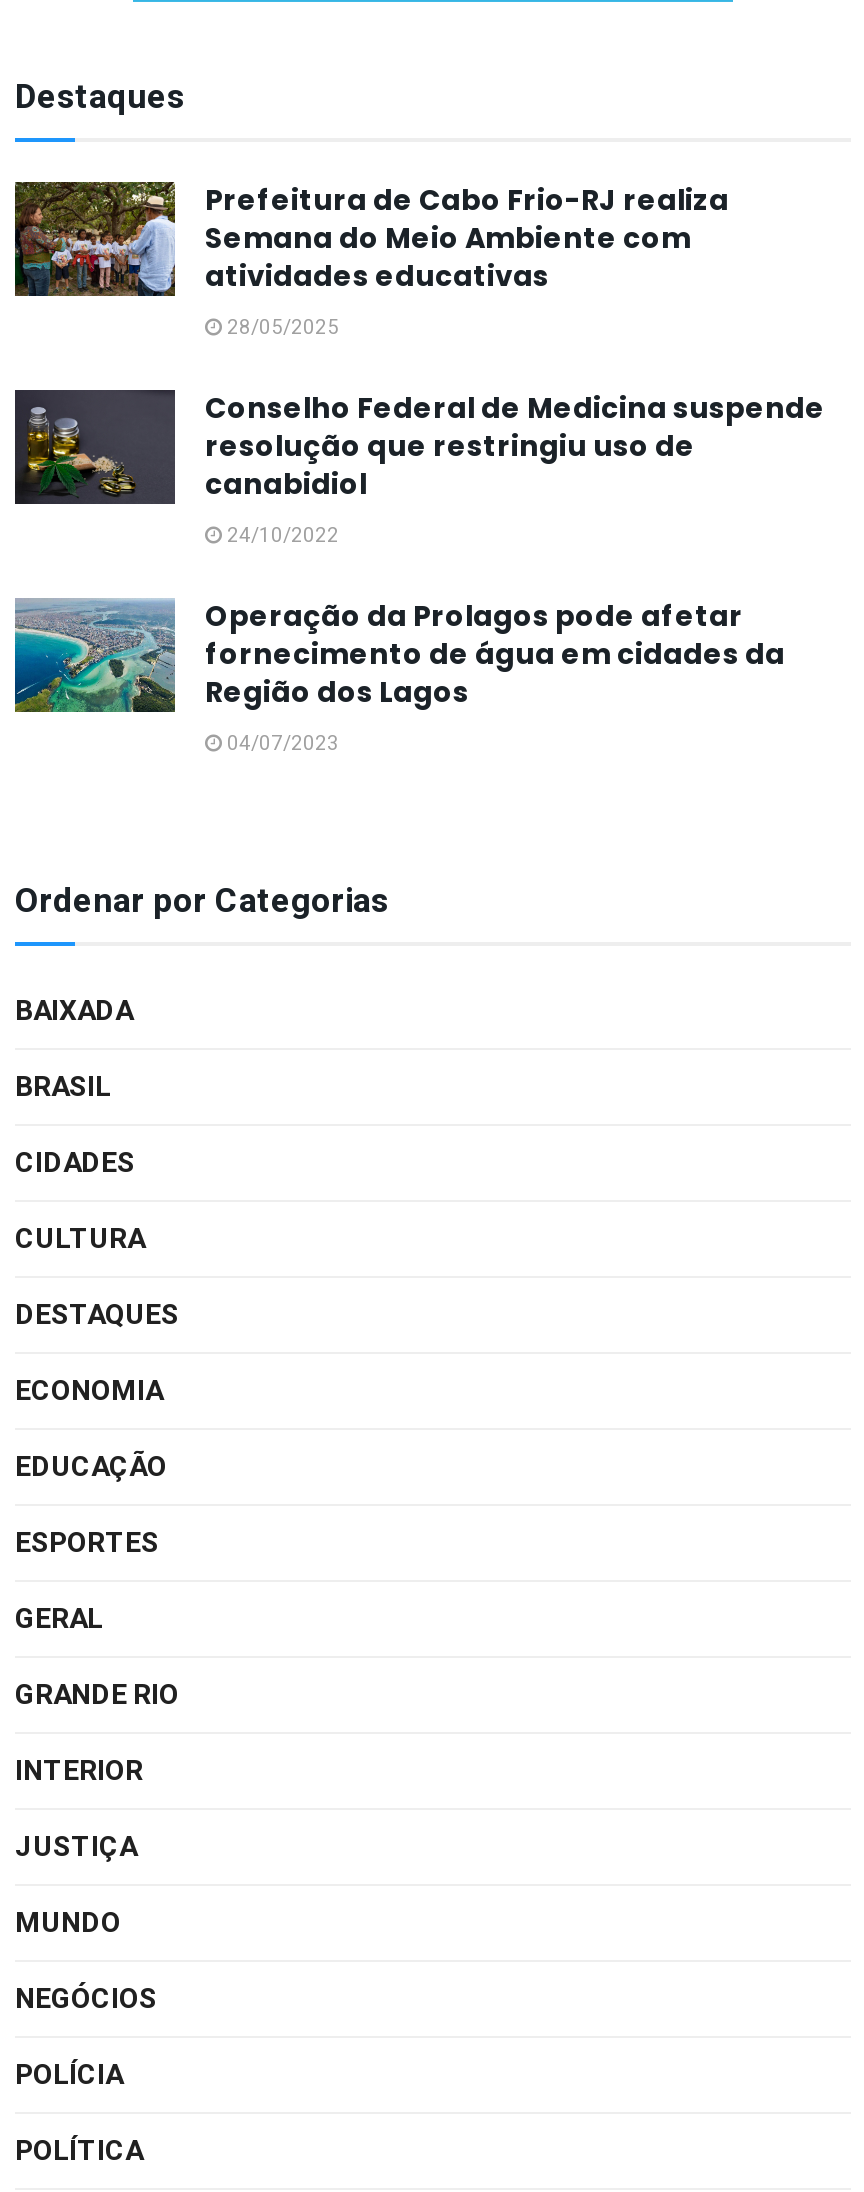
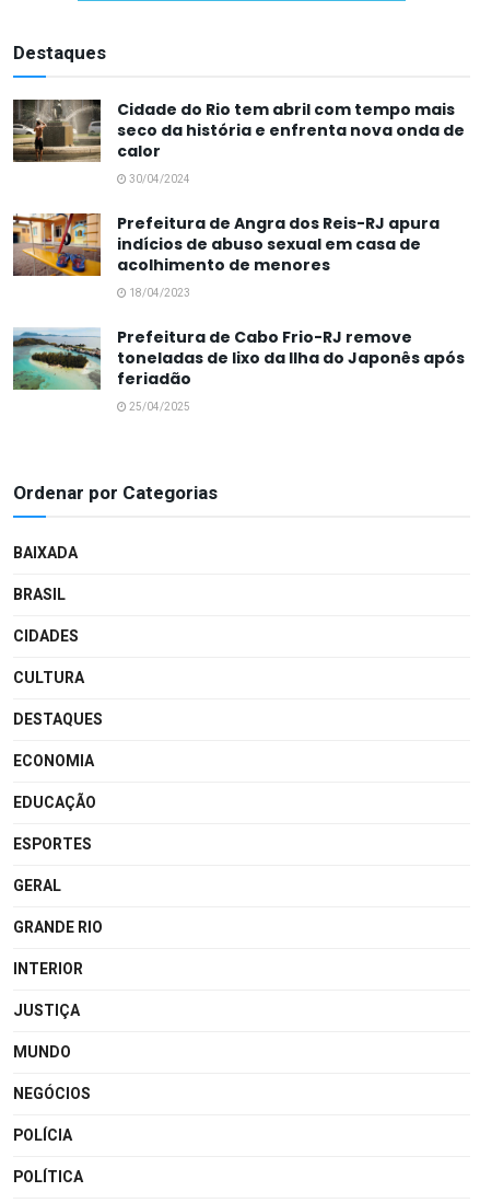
[13,180,729,343] [image] | Prefeitura de Cabo Frio-RJ realiza | Semana do Meio Ambiente com | atividades educativas | 28/05/2025 -> [12,99,465,188] [image] | Cidade do Rio tem abril com tempo mais | seco da história e enfrenta nova onda de | calor | 30/04/2024
[13,388,825,551] [image] | Conselho Federal de Medicina suspende | resolução que restringiu uso de | canabidiol | 24/10/2022 -> [12,212,440,301] [image] | Prefeitura de Angra dos Reis-RJ apura | indícios de abuso sexual em casa de | acolhimento de menores | 18/04/2023
[13,597,785,759] [image] | Operação da Prolagos pode afetar | fornecimento de água em cidades da | Região dos Lagos | 04/07/2023 -> [12,327,465,415] [image] | Prefeitura de Cabo Frio-RJ remove | toneladas de lixo da Ilha do Japonês após | feriadão | 25/04/2025

